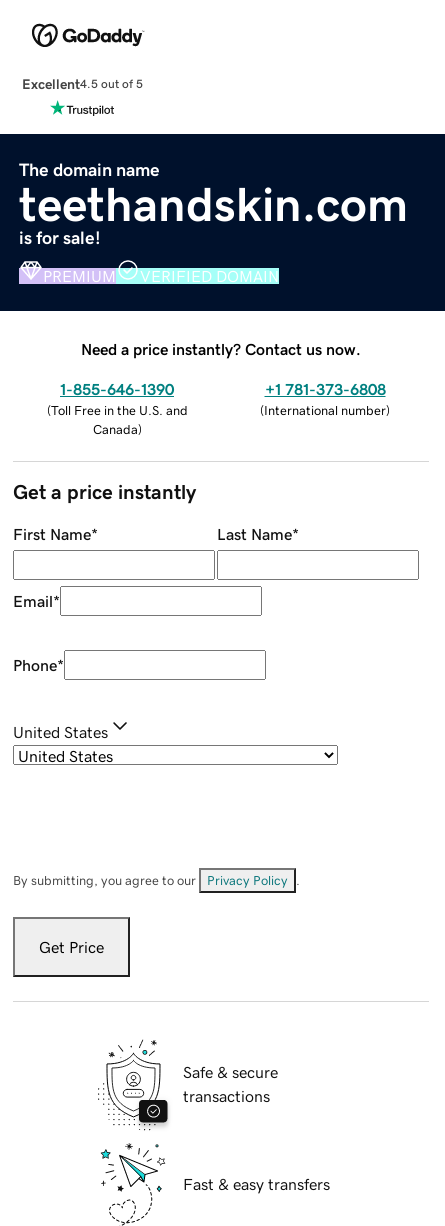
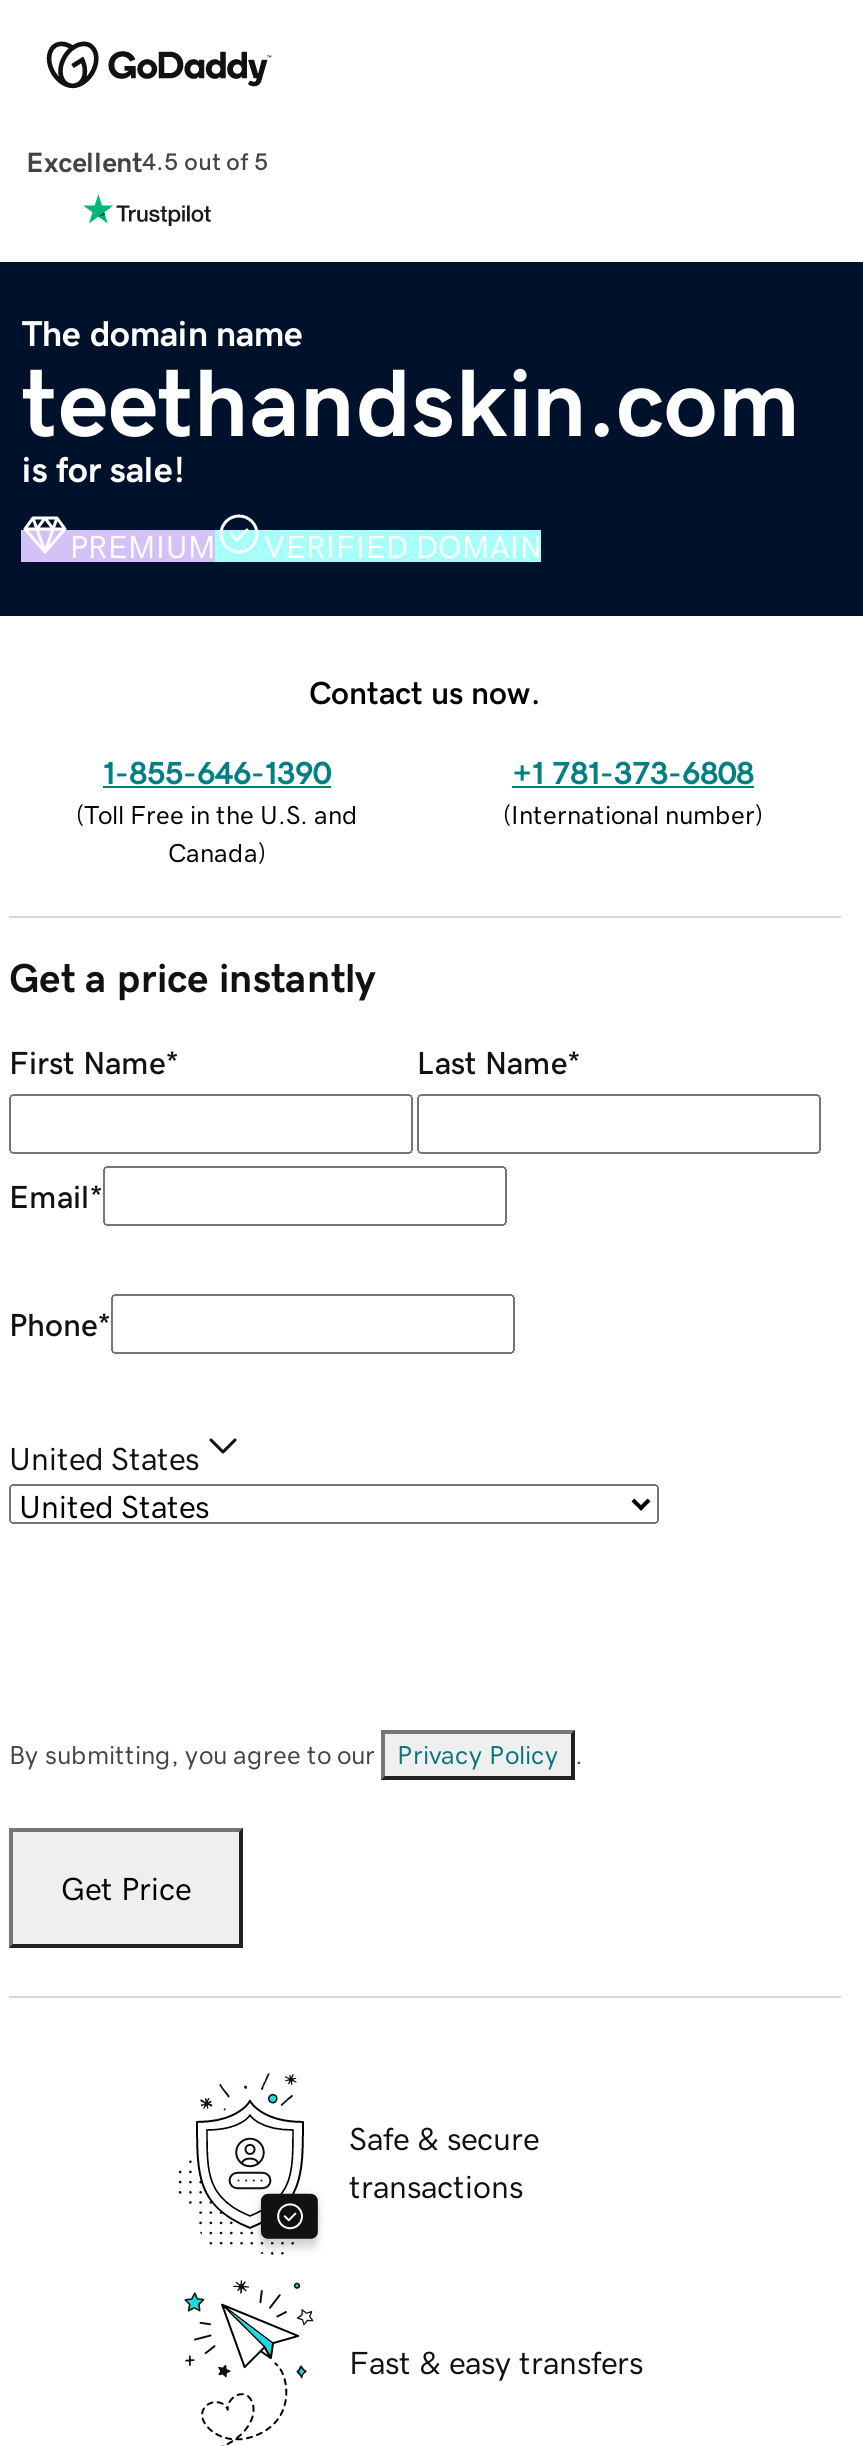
[81,341,361,357] Need a price instantly? Contact us now. -> [309,675,541,707] Contact us now.

